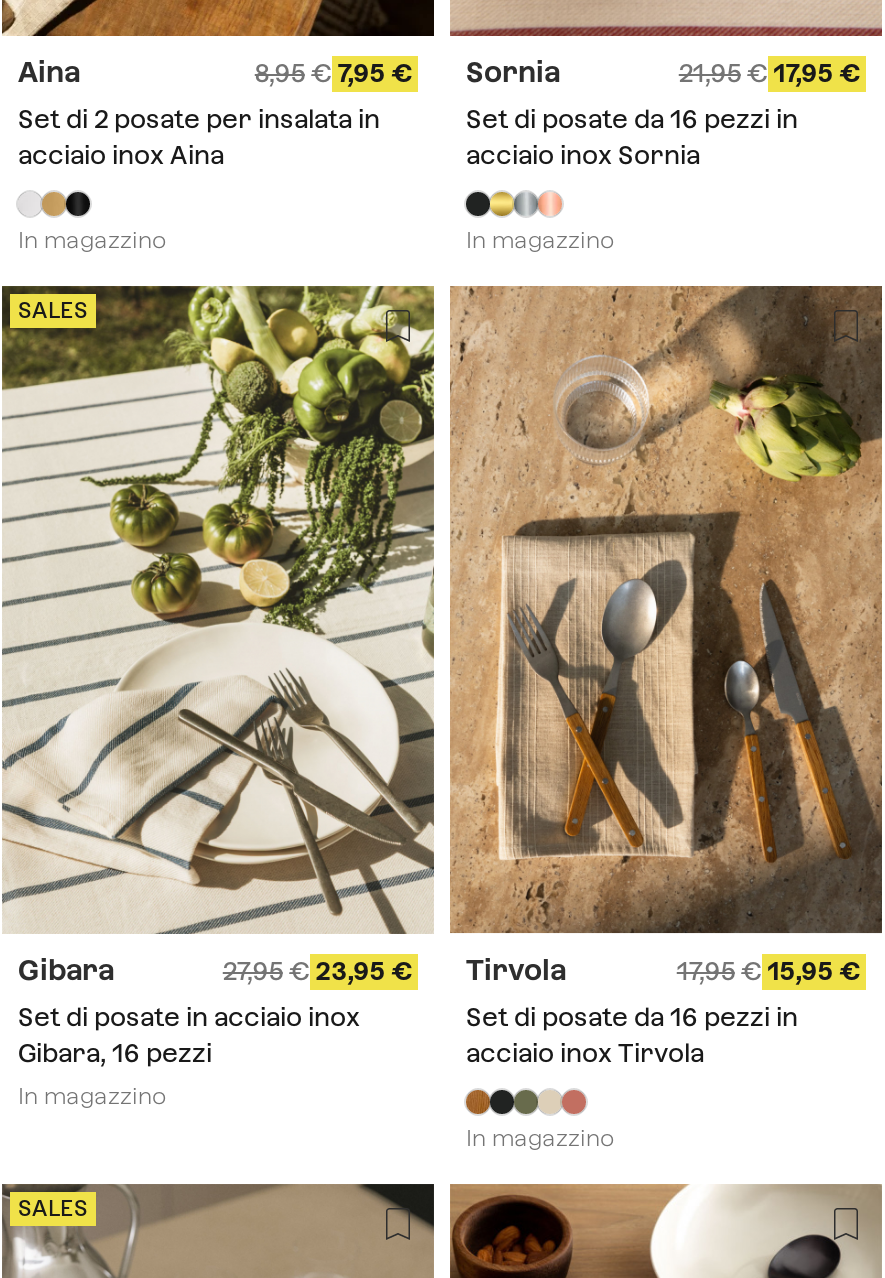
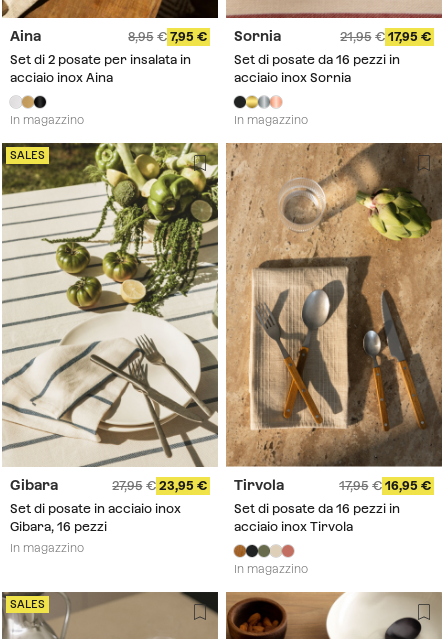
[767,956,833,986] 15,95 -> [385,478,418,493] 16,95

